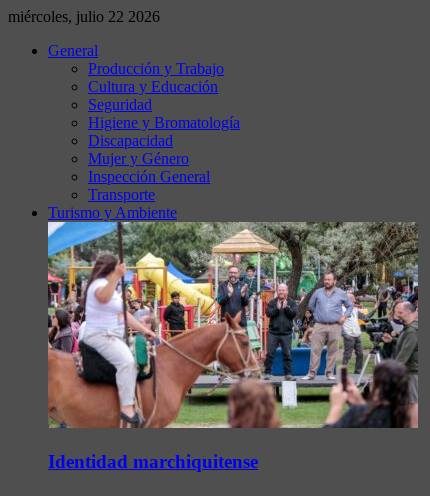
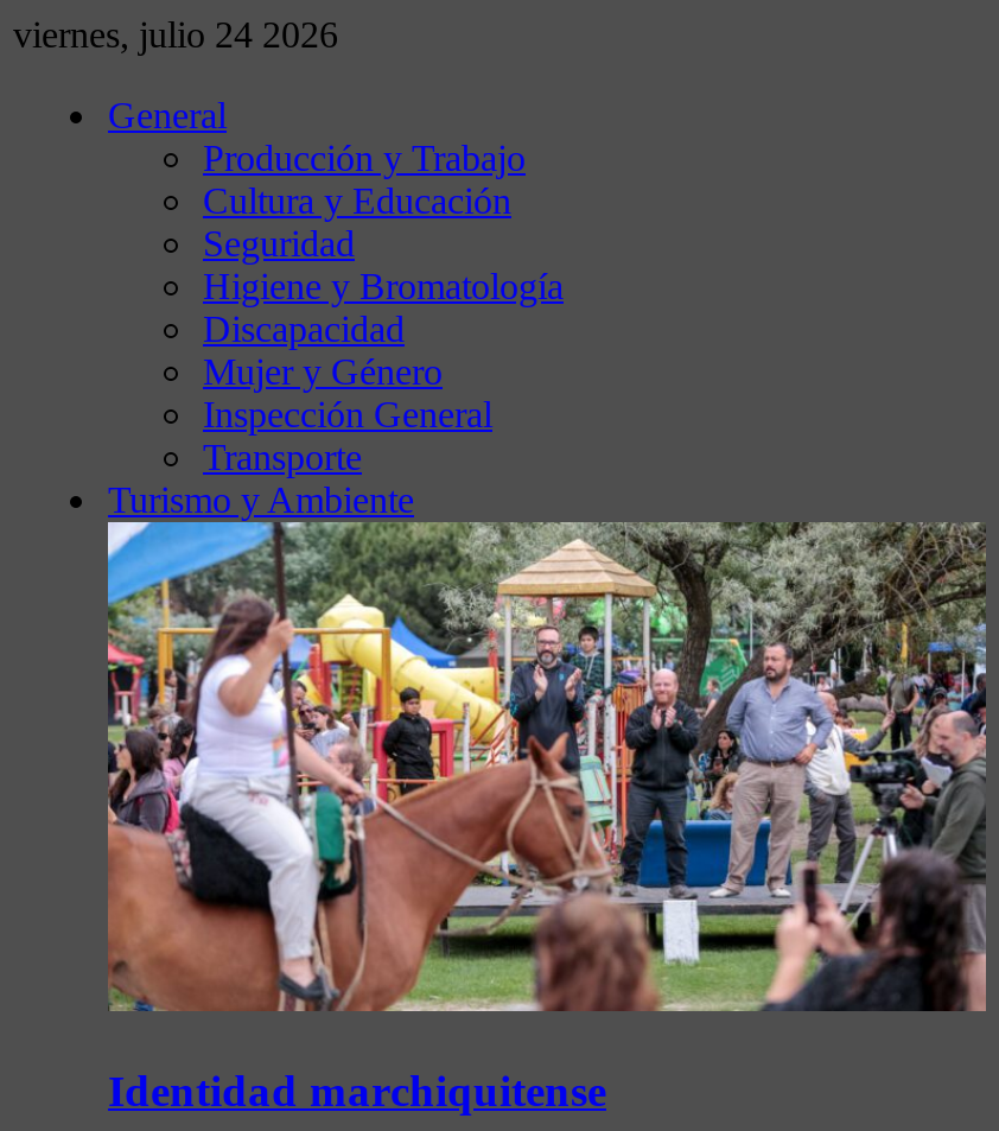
[8,8,160,25] miércoles, julio 22 2026 -> [13,14,338,55] viernes, julio 24 2026

